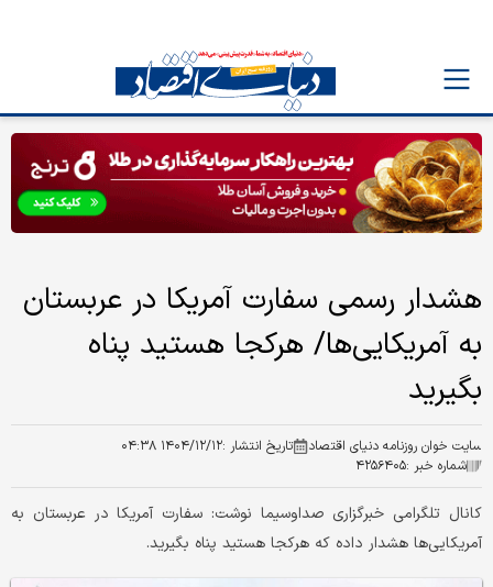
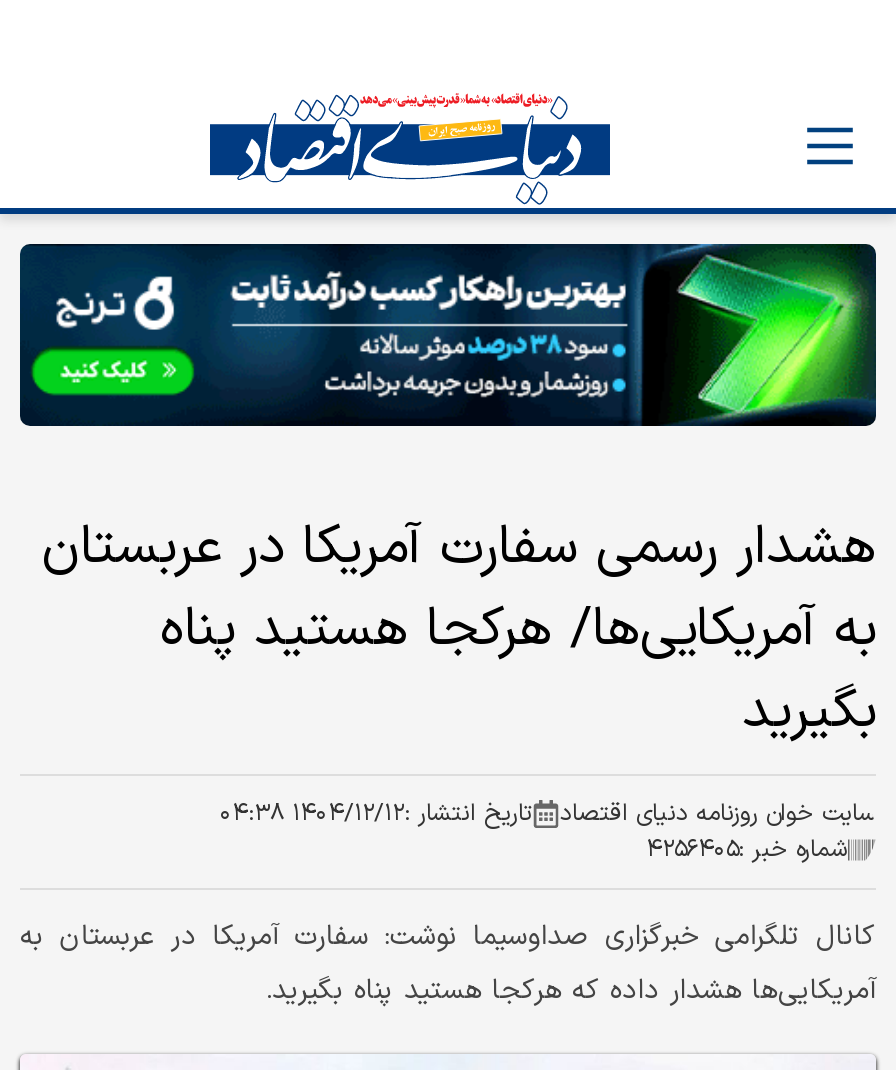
[10,132,483,234] [image] -> [18,242,878,428] [image]

